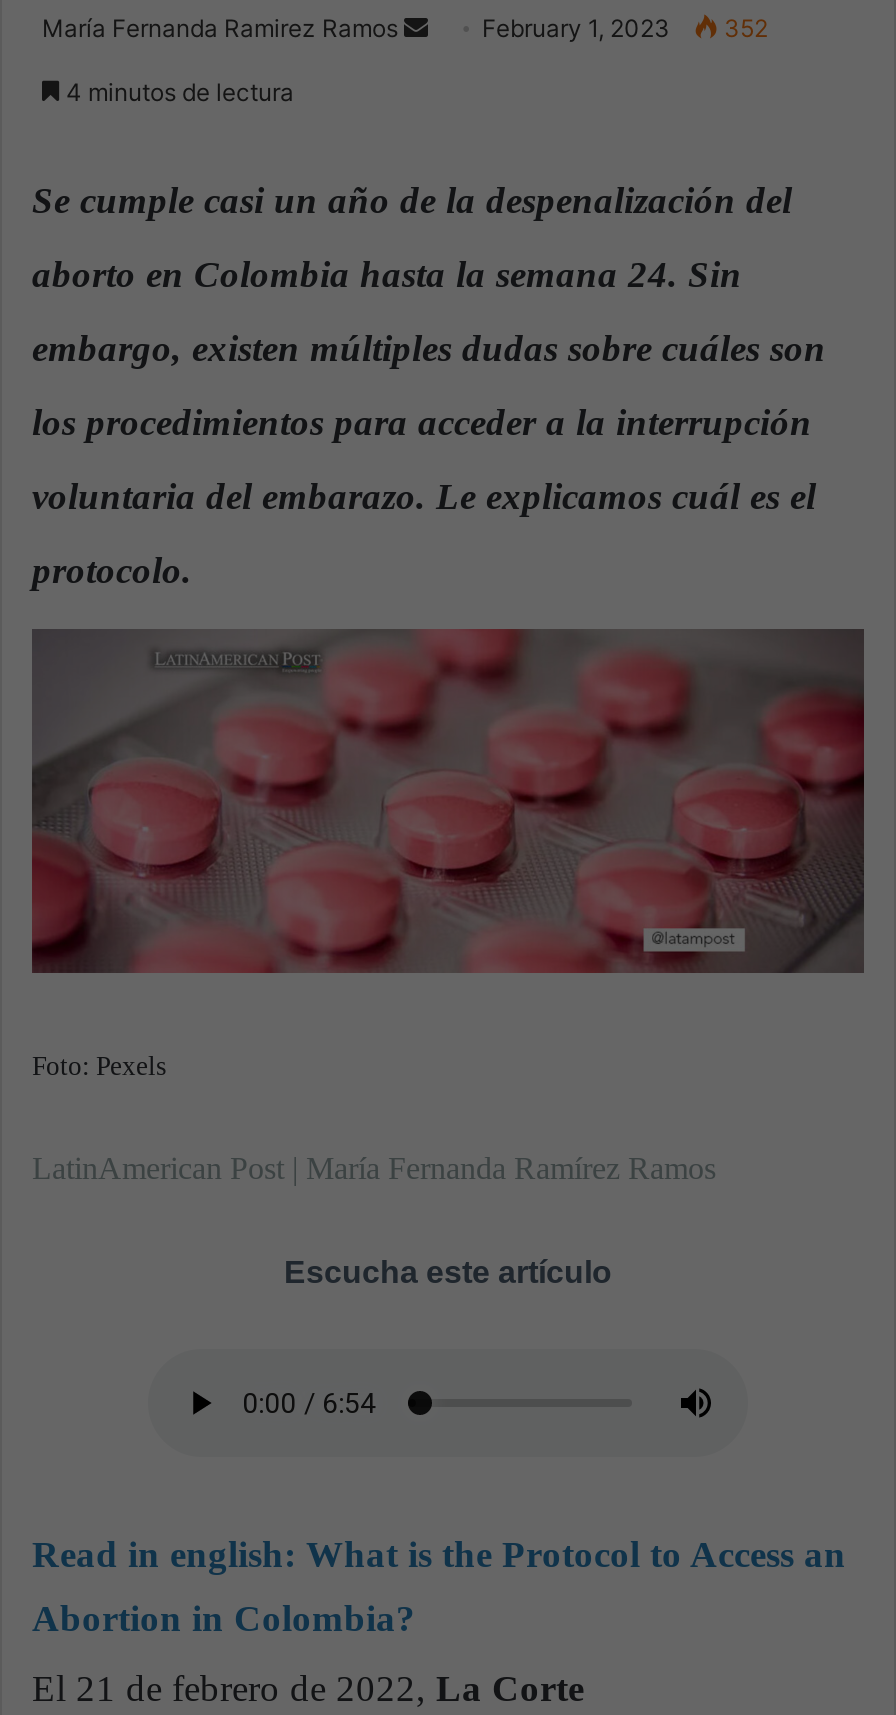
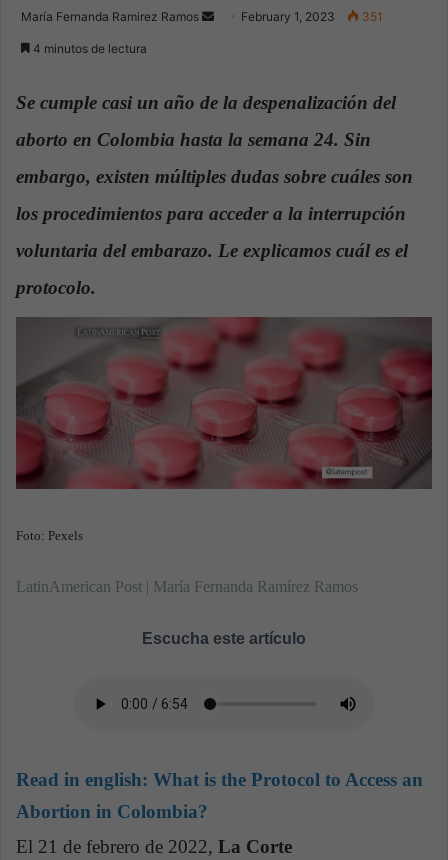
[718,14,768,44] 352 -> [359,9,383,24] 351

